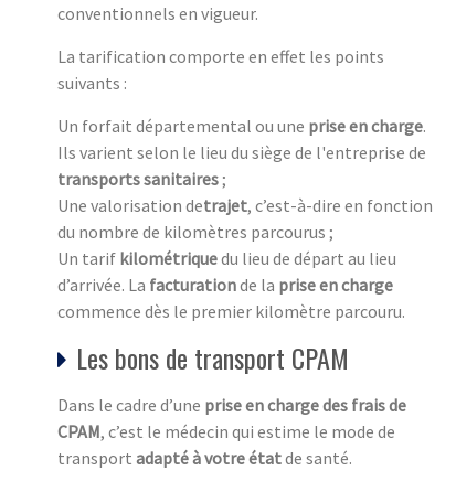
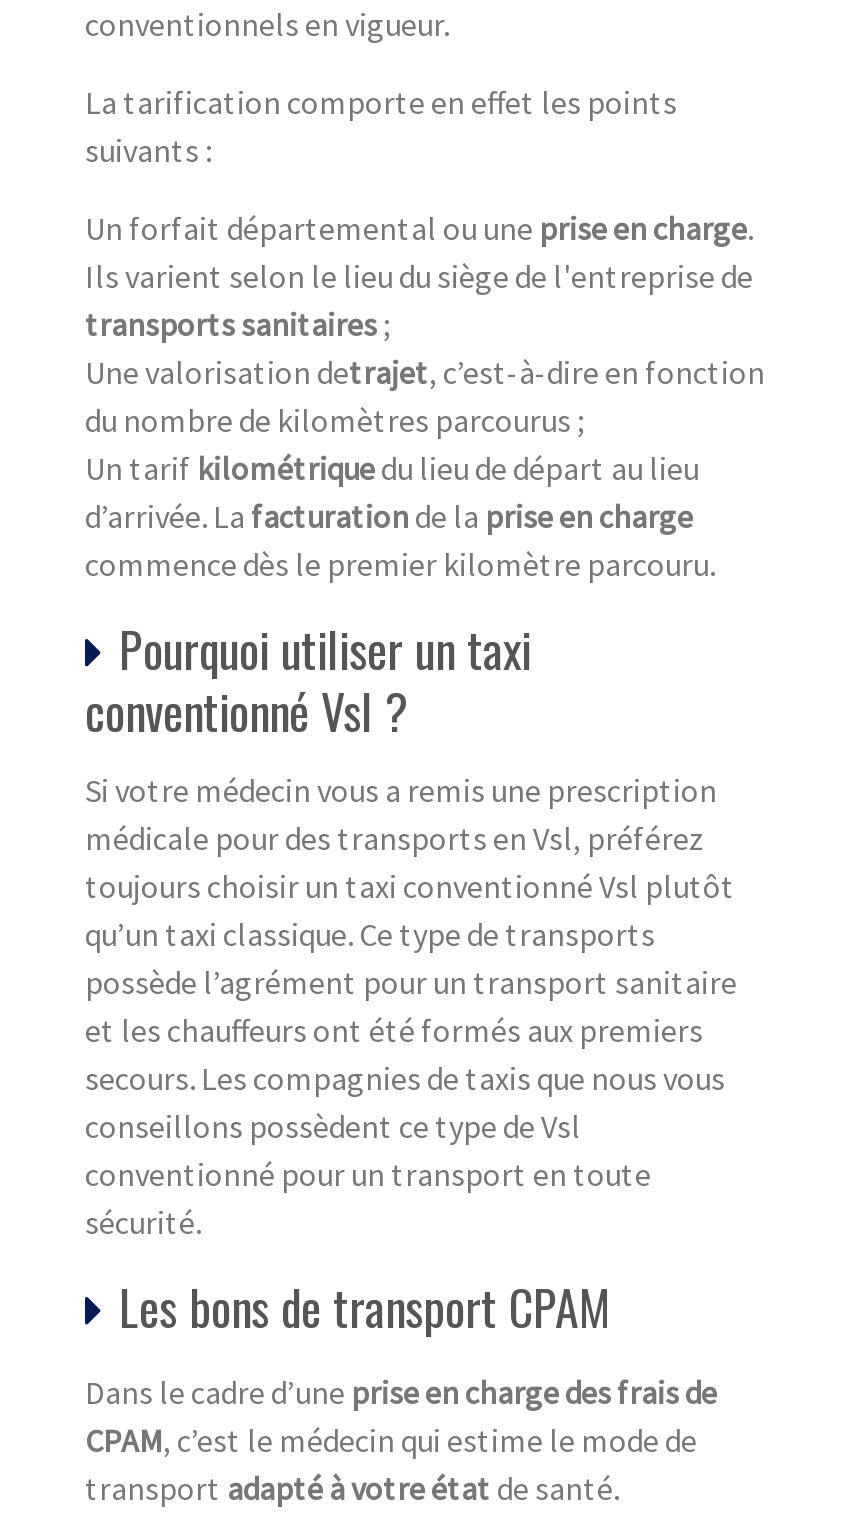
none -> [85,612,737,1242] Pourquoi utiliser un taxi | conventionné Vsl ? | Si votre médecin vous a remis une prescription | médicale pour des transports en Vsl, préférez | toujours choisir un taxi conventionné Vsl plutôt | qu’un taxi classique. Ce type de transports | possède l’agrément pour un transport sanitaire | et les chauffeurs ont été formés aux premiers | secours. Les compagnies de taxis que nous vous | conseillons possèdent ce type de Vsl | conventionné pour un transport en toute | sécurité.

